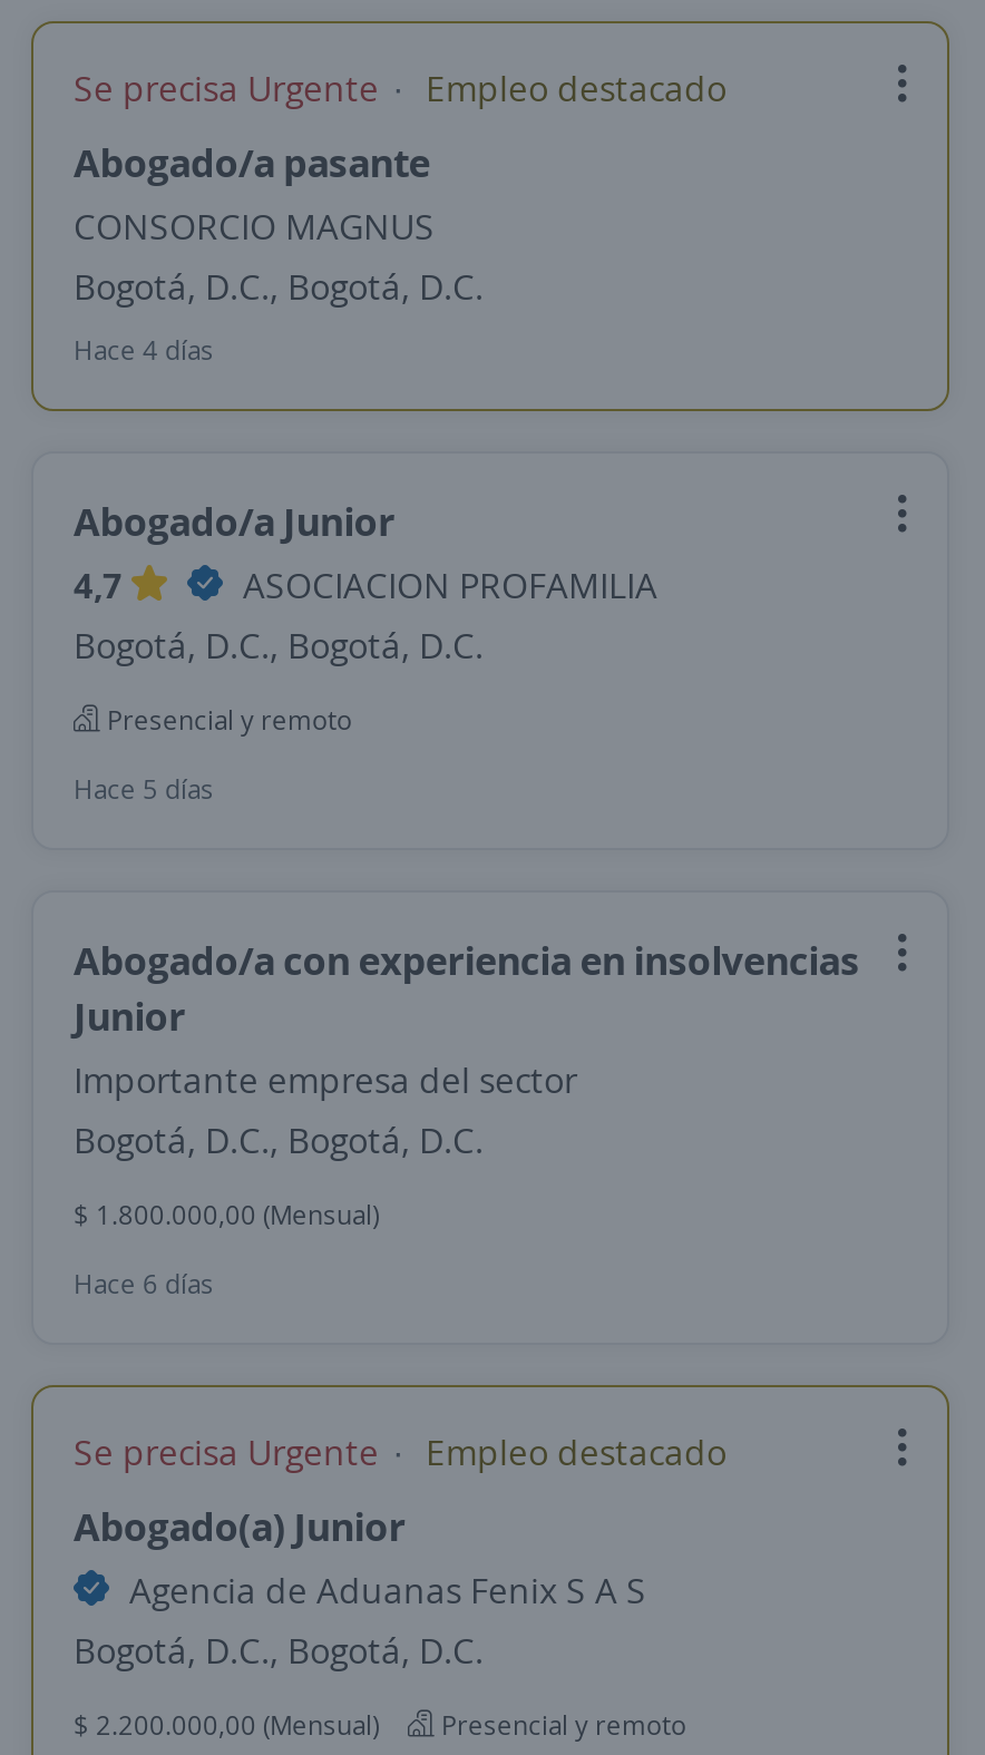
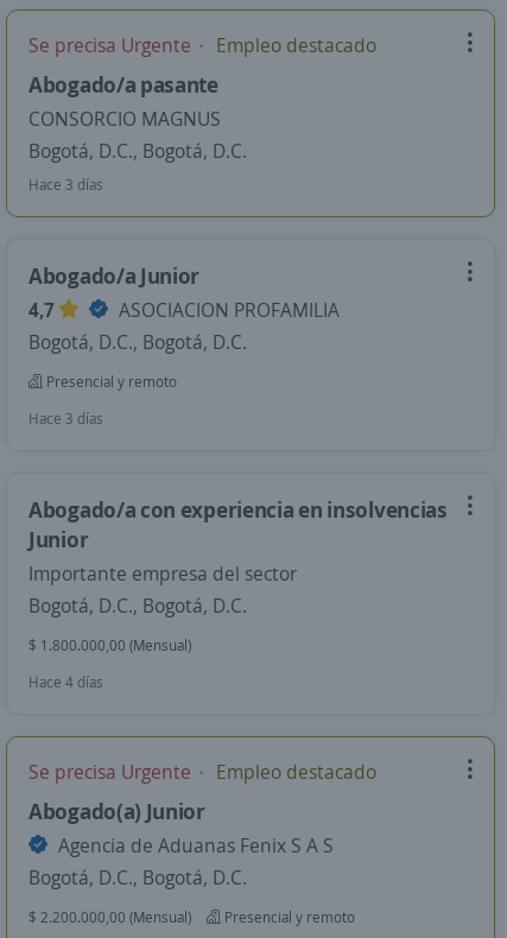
[74,331,214,369] Hace 4 días -> [28,175,103,195] Hace 3 días
[74,770,214,808] Hace 5 días -> [28,408,103,429] Hace 3 días
[74,1265,214,1303] Hace 6 días -> [28,672,103,692] Hace 4 días

